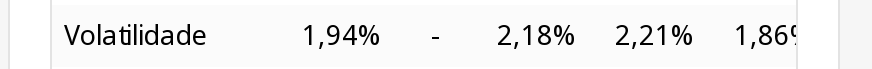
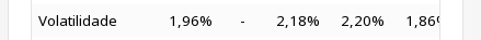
[302,16,382,52] 1,94% -> [169,10,213,30] 1,96%
[615,16,695,52] 2,21% -> [340,10,384,30] 2,20%

